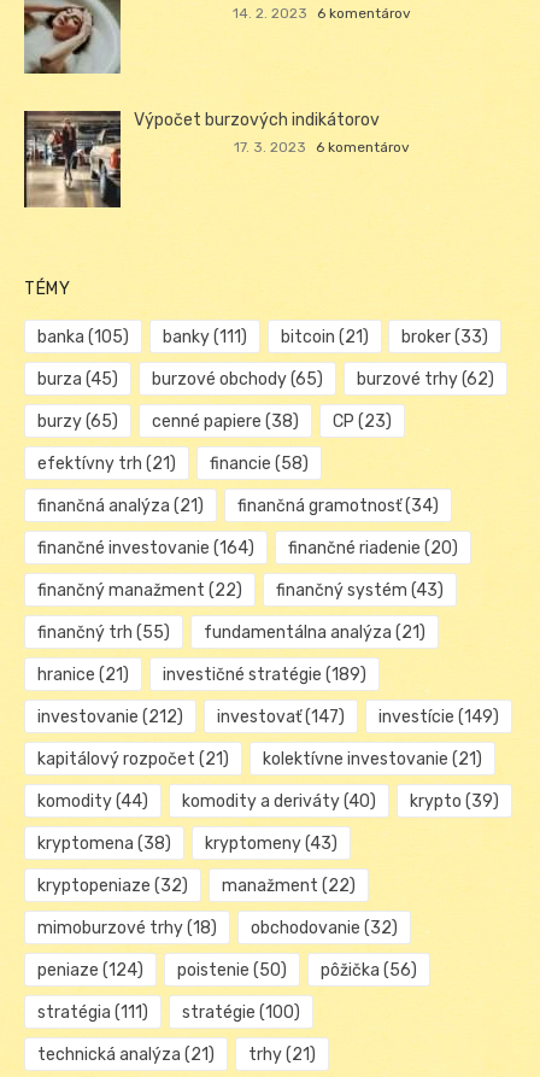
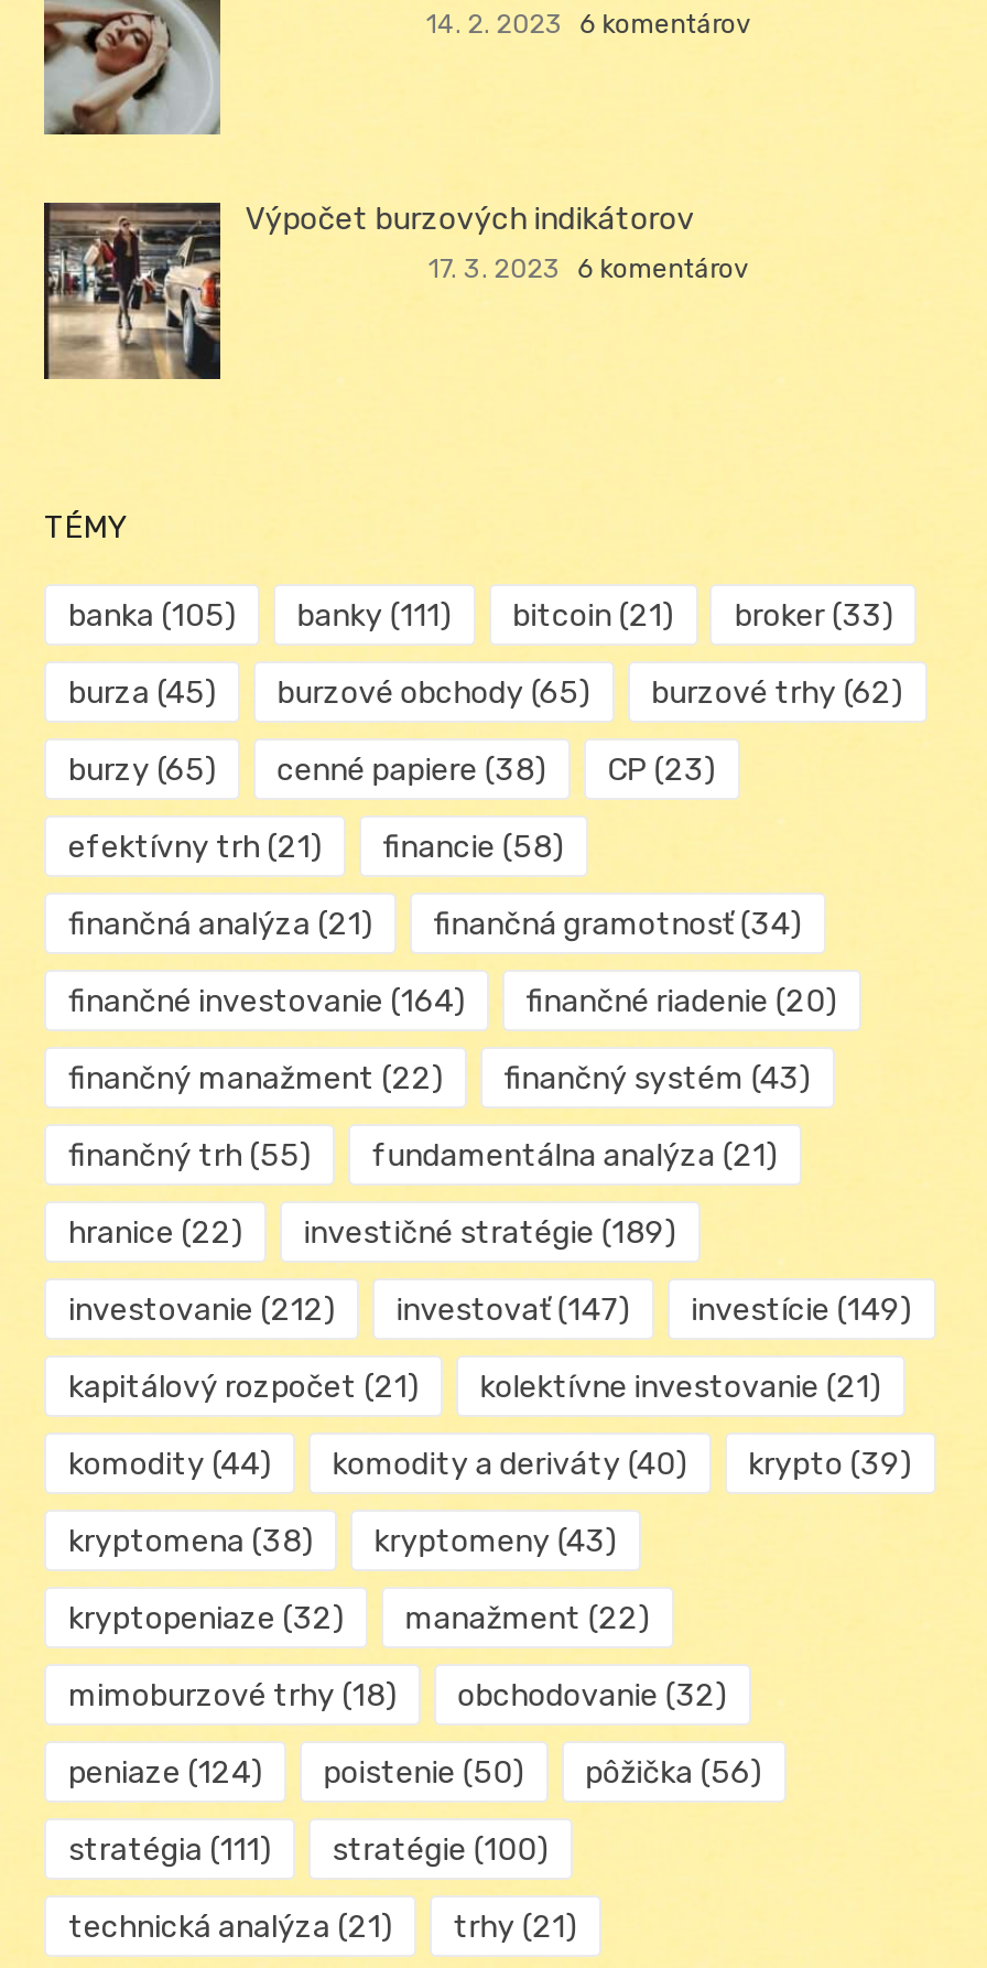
[37,665,366,685] hranice (21) investičné stratégie (189) -> [68,1215,676,1252] hranice (22) investičné stratégie (189)

